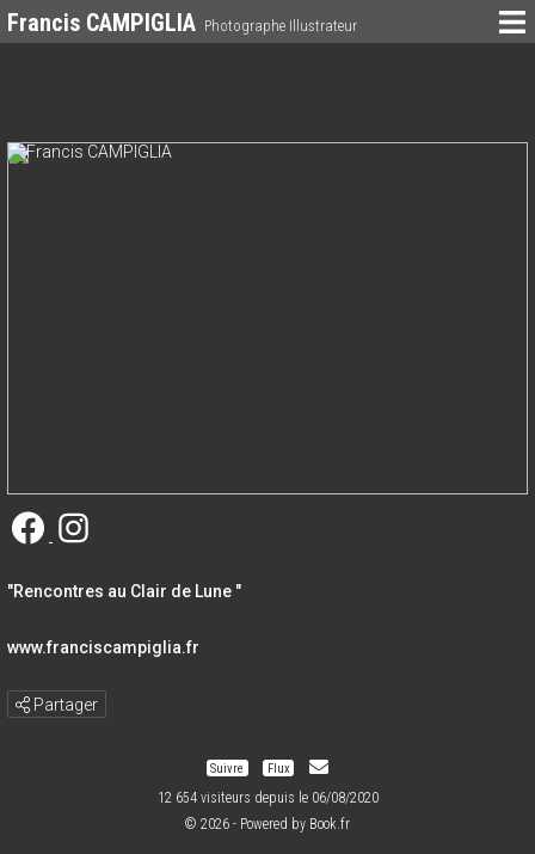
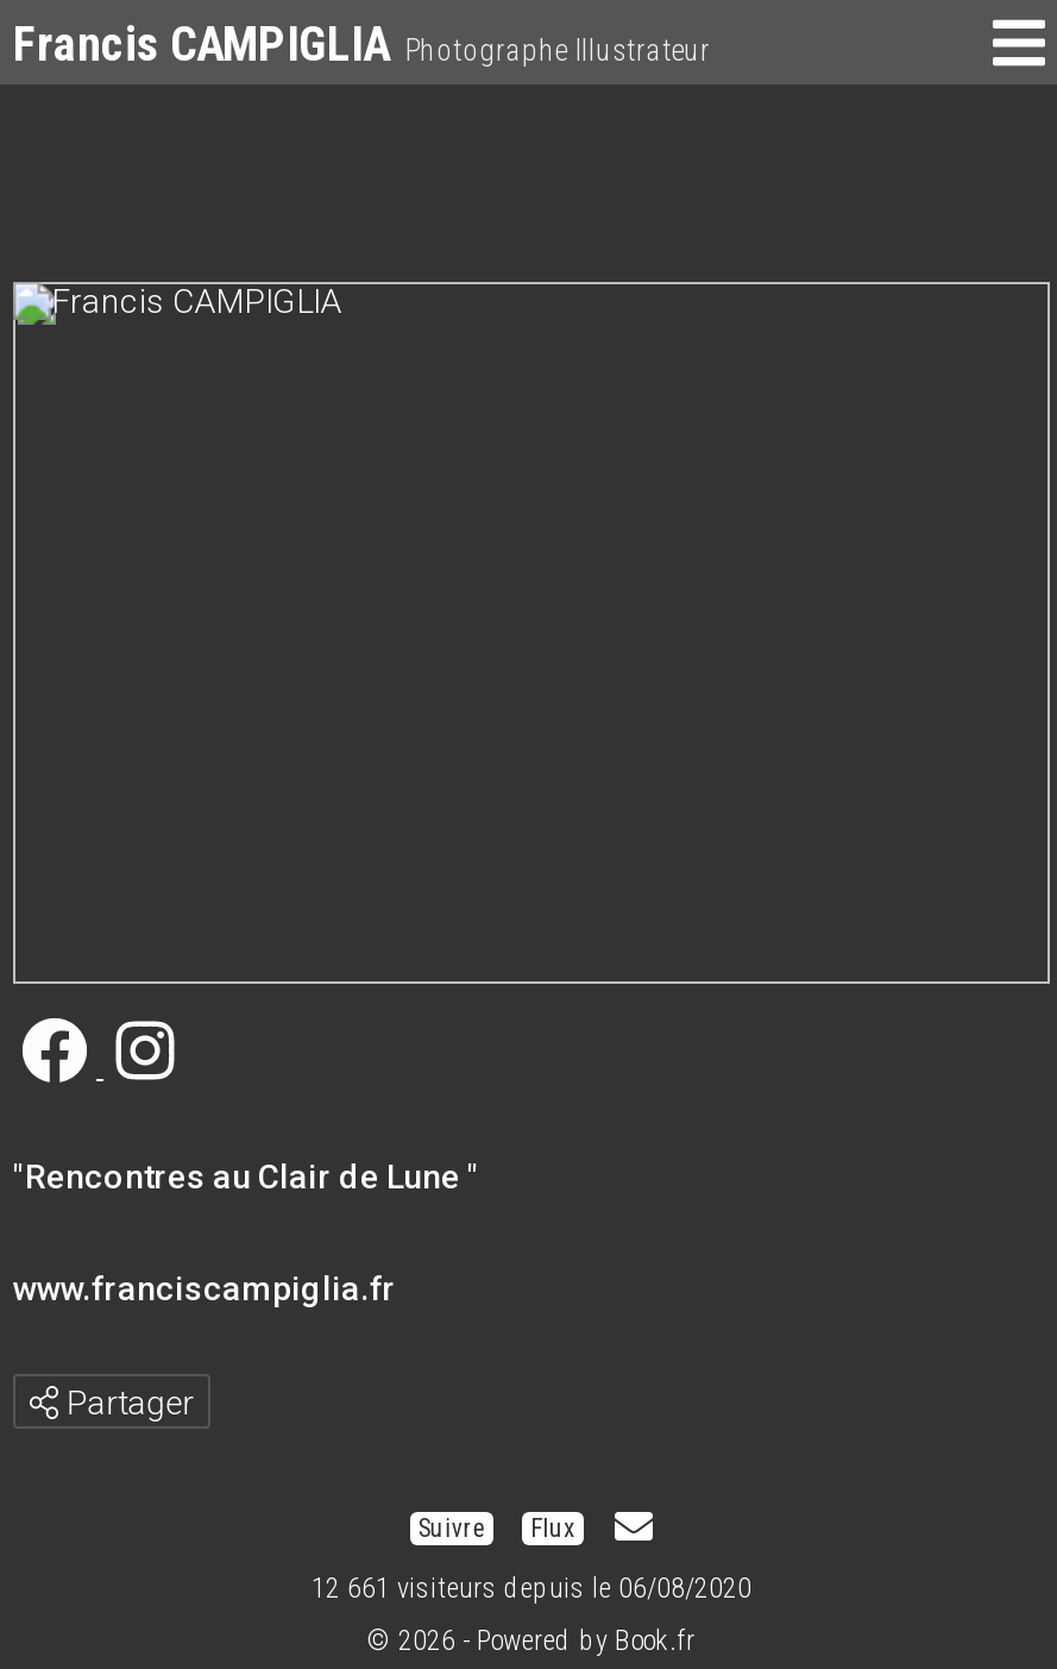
[157,789,378,806] 12 654 visiteurs depuis le 06/08/2020 -> [312,1571,751,1604] 12 661 visiteurs depuis le 06/08/2020

